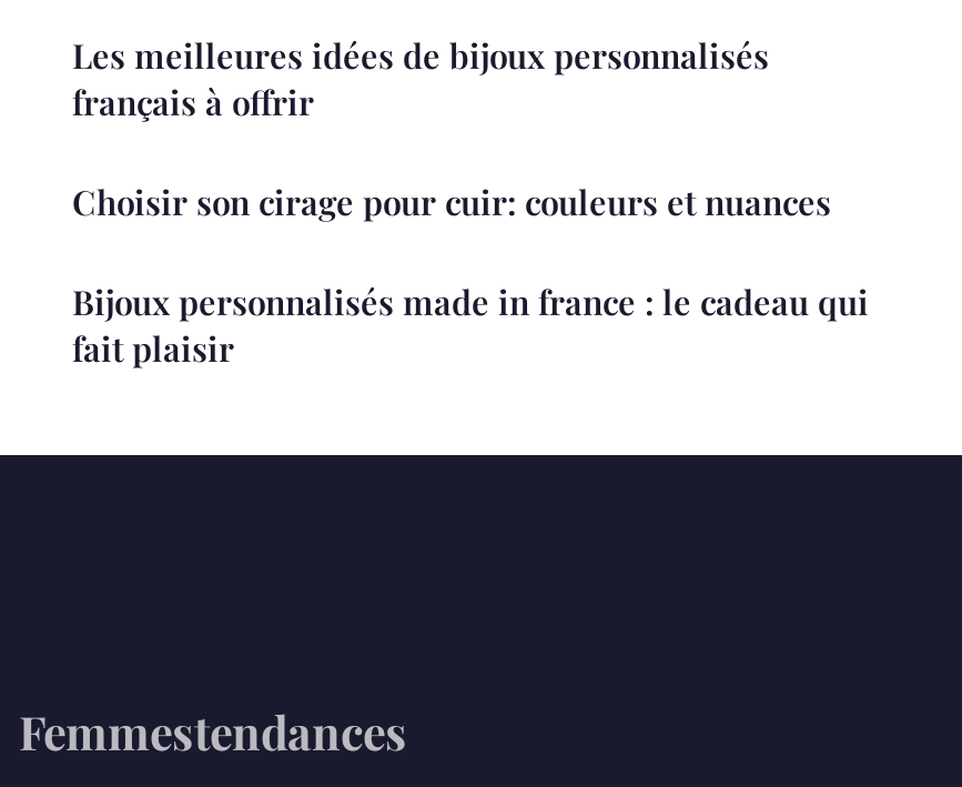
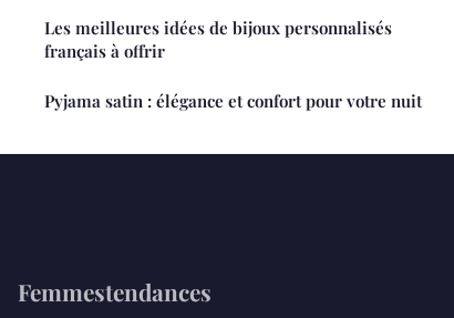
[72,180,869,371] Choisir son cirage pour cuir: couleurs et nuances | Bijoux personnalisés made in france : le cadeau qui | fait plaisir -> [44,90,422,112] Pyjama satin : élégance et confort pour votre nuit

